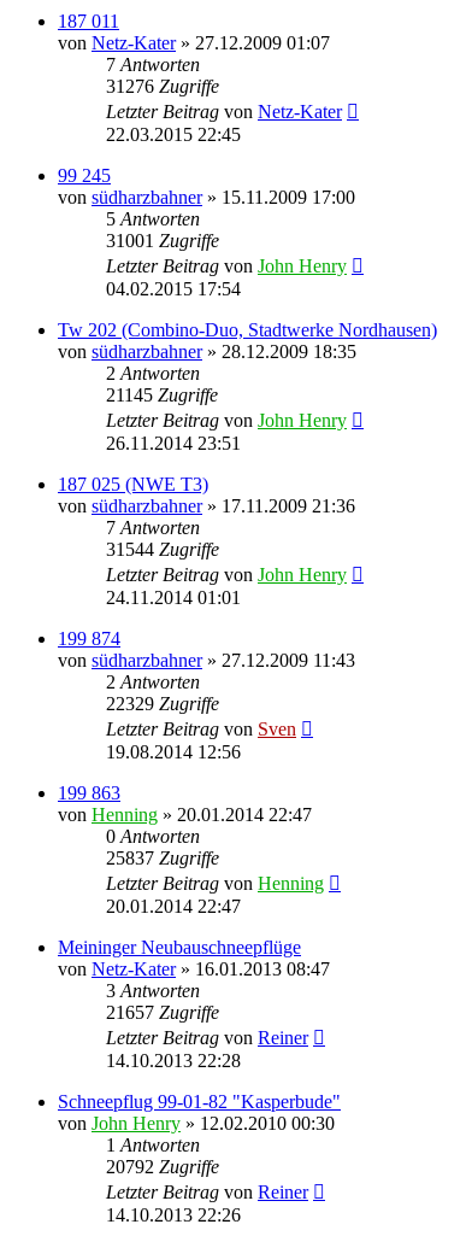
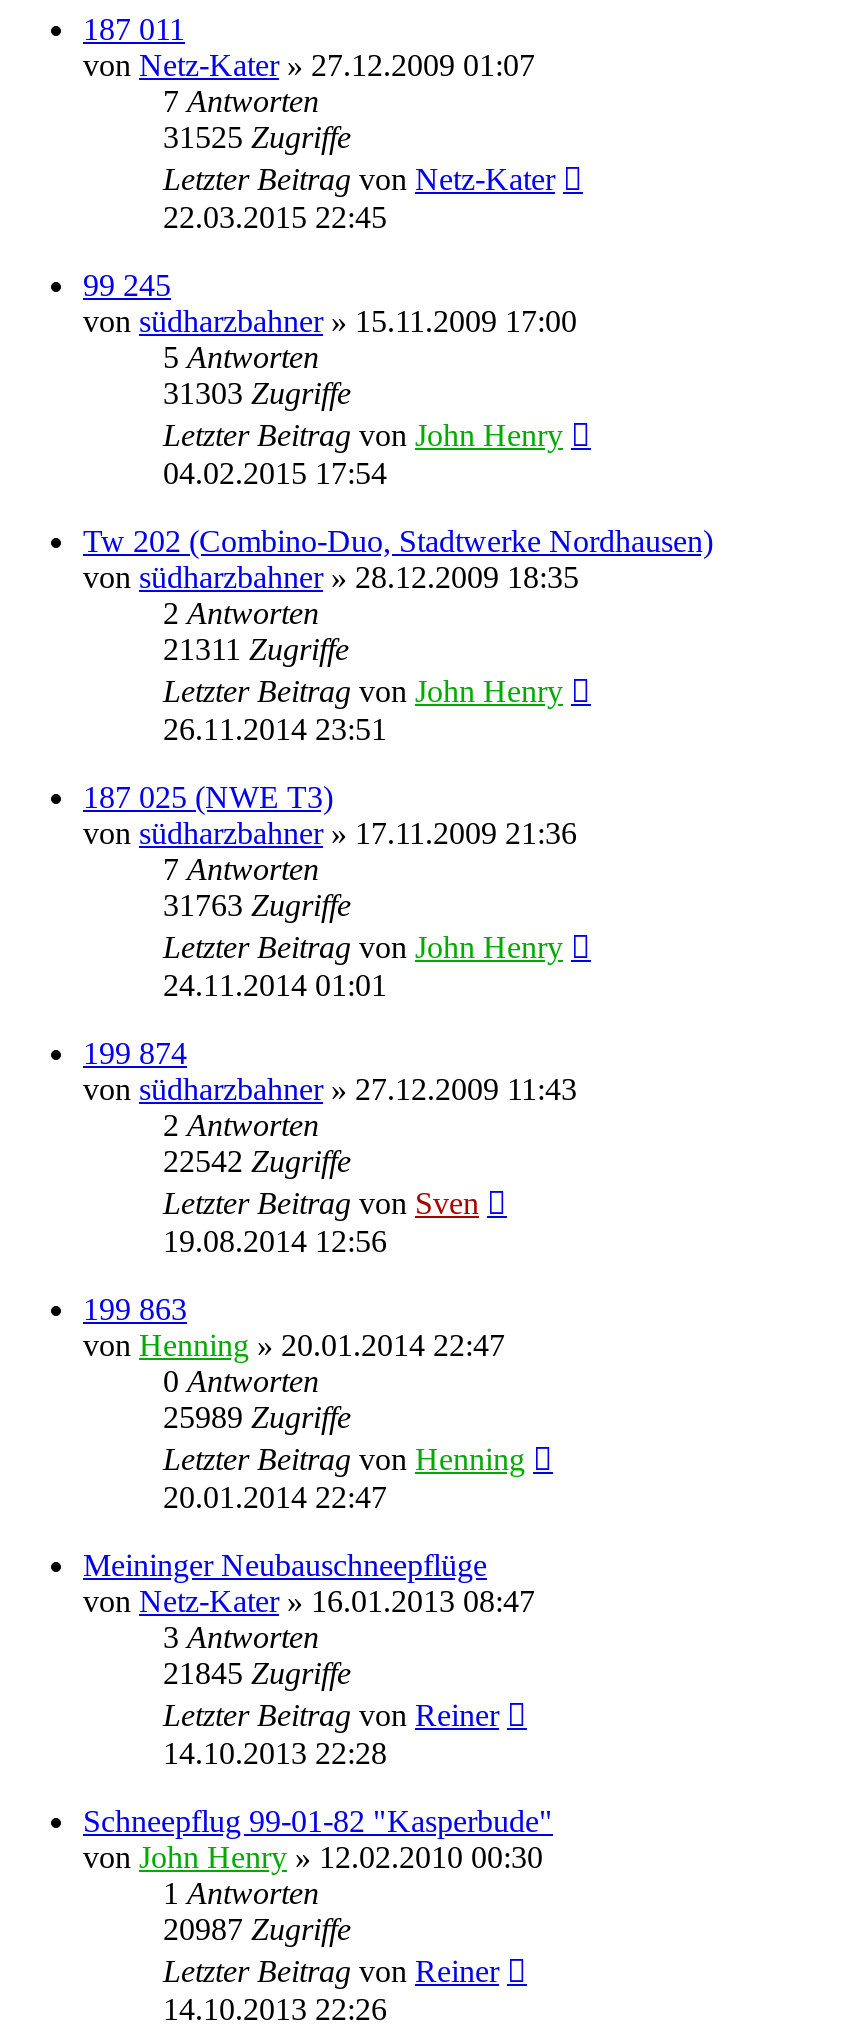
[106,76,219,96] 31276 Zugriffe -> [163,120,351,154] 31525 Zugriffe
[106,230,219,251] 31001 Zugriffe -> [163,376,351,410] 31303 Zugriffe
[106,385,218,405] 21145 Zugriffe -> [163,632,349,666] 21311 Zugriffe
[106,539,219,559] 31544 Zugriffe -> [163,888,351,922] 31763 Zugriffe
[106,693,219,714] 22329 Zugriffe -> [163,1144,351,1178] 22542 Zugriffe
[106,848,219,868] 25837 Zugriffe -> [163,1400,351,1434] 25989 Zugriffe
[106,1002,219,1022] 21657 Zugriffe -> [163,1656,351,1690] 21845 Zugriffe
[106,1156,219,1177] 20792 Zugriffe -> [163,1912,351,1946] 20987 Zugriffe

